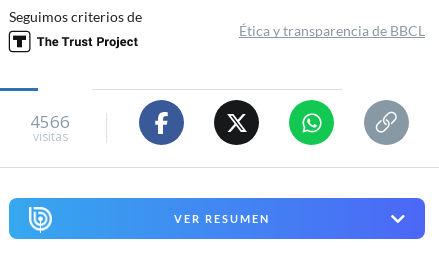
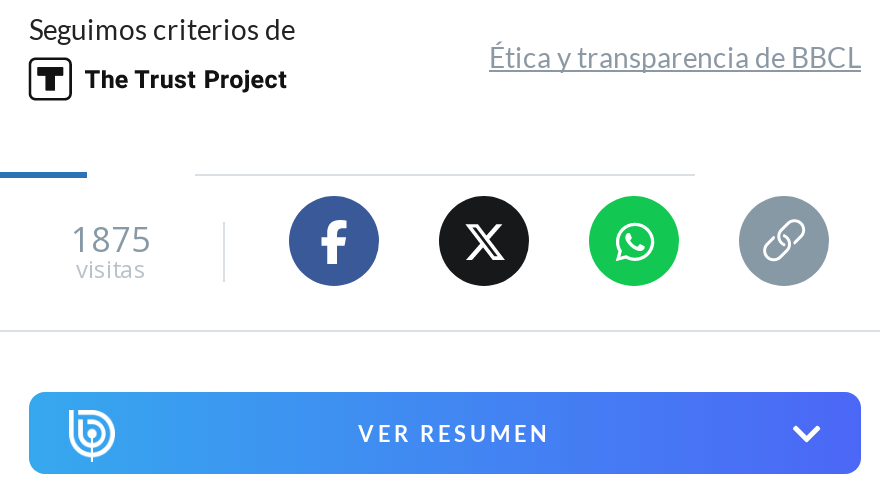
[30,110,70,133] 4566 -> [71,216,151,262] 1875

